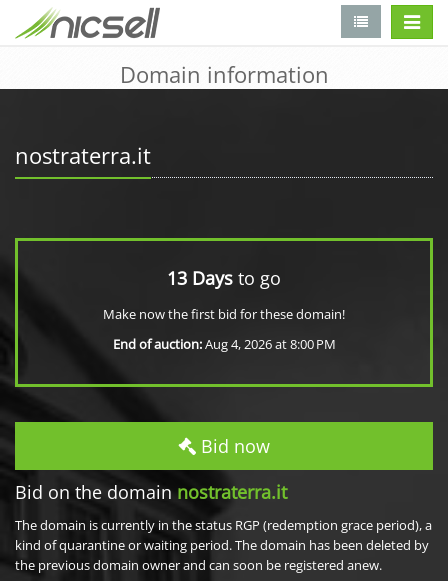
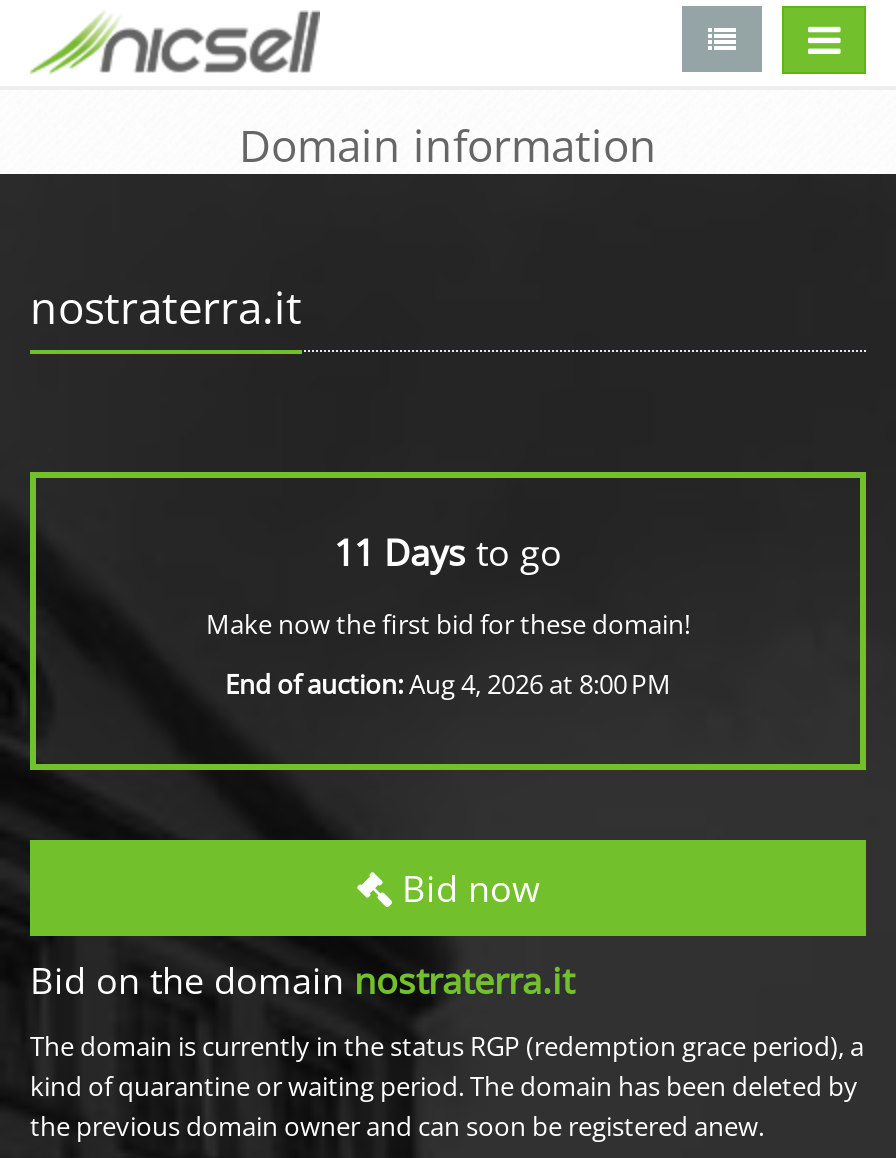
[167,266,281,290] 13 Days to go -> [334,528,562,576] 11 Days to go

